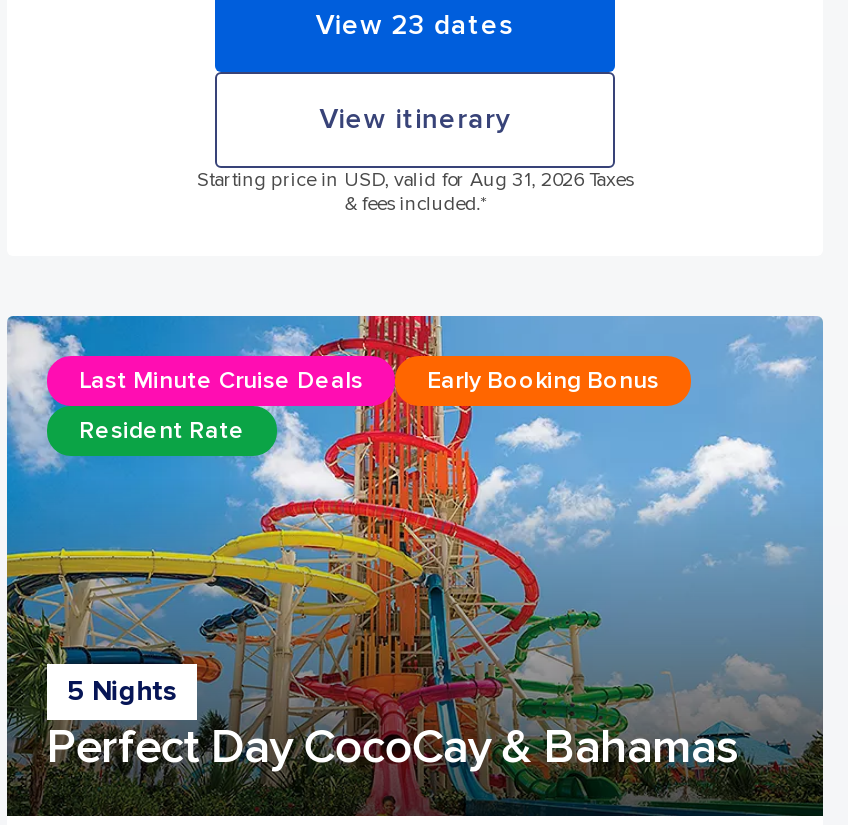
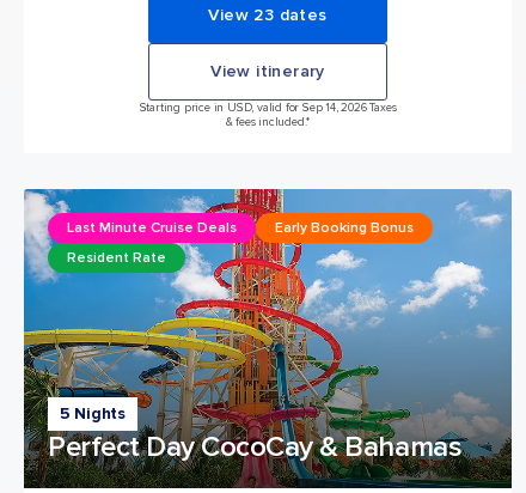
[197,167,633,191] Starting price in USD, valid for Aug 31, 2026 Taxes -> [139,100,396,115] Starting price in USD, valid for Sep 14, 2026 Taxes

